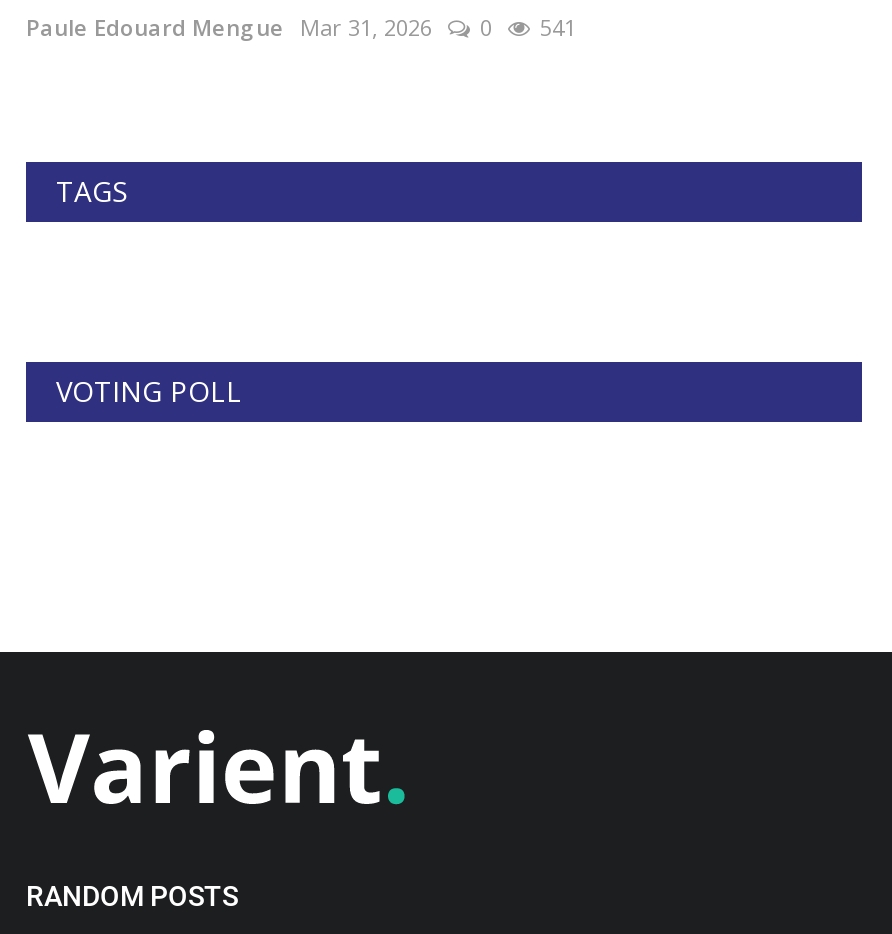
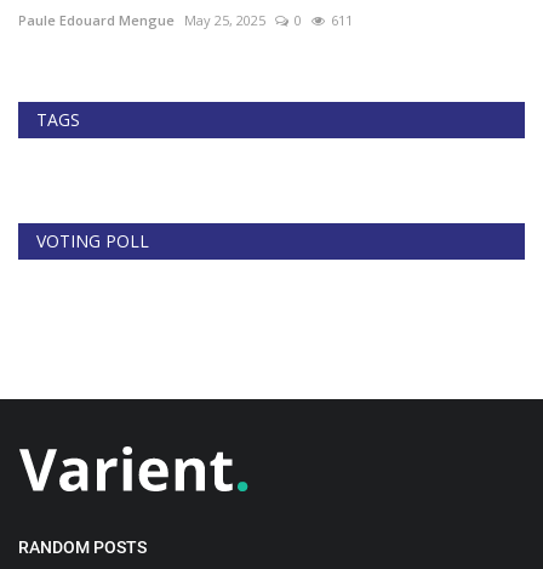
[26,13,432,43] Paule Edouard Mengue Mar 31, 2026 -> [18,11,265,29] Paule Edouard Mengue May 25, 2025
[540,13,576,43] 541 -> [331,11,353,29] 611

